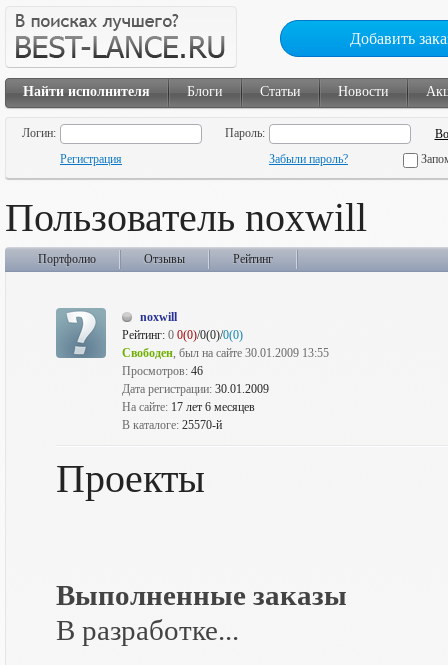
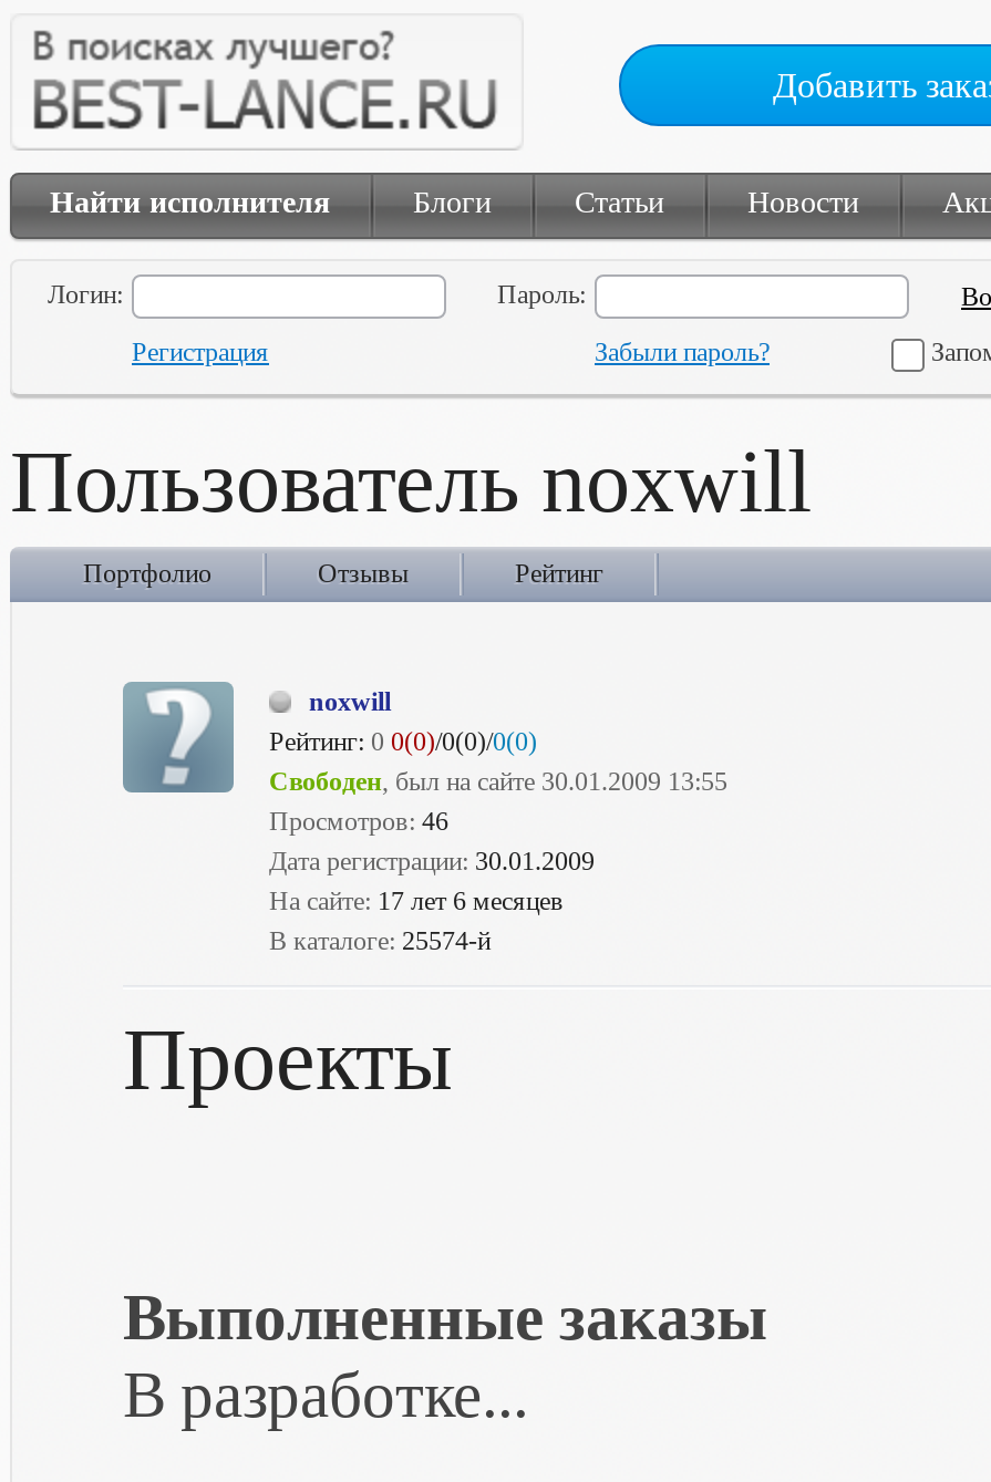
[122,418,222,432] В каталоге: 25570-й -> [269,925,491,956] В каталоге: 25574-й

